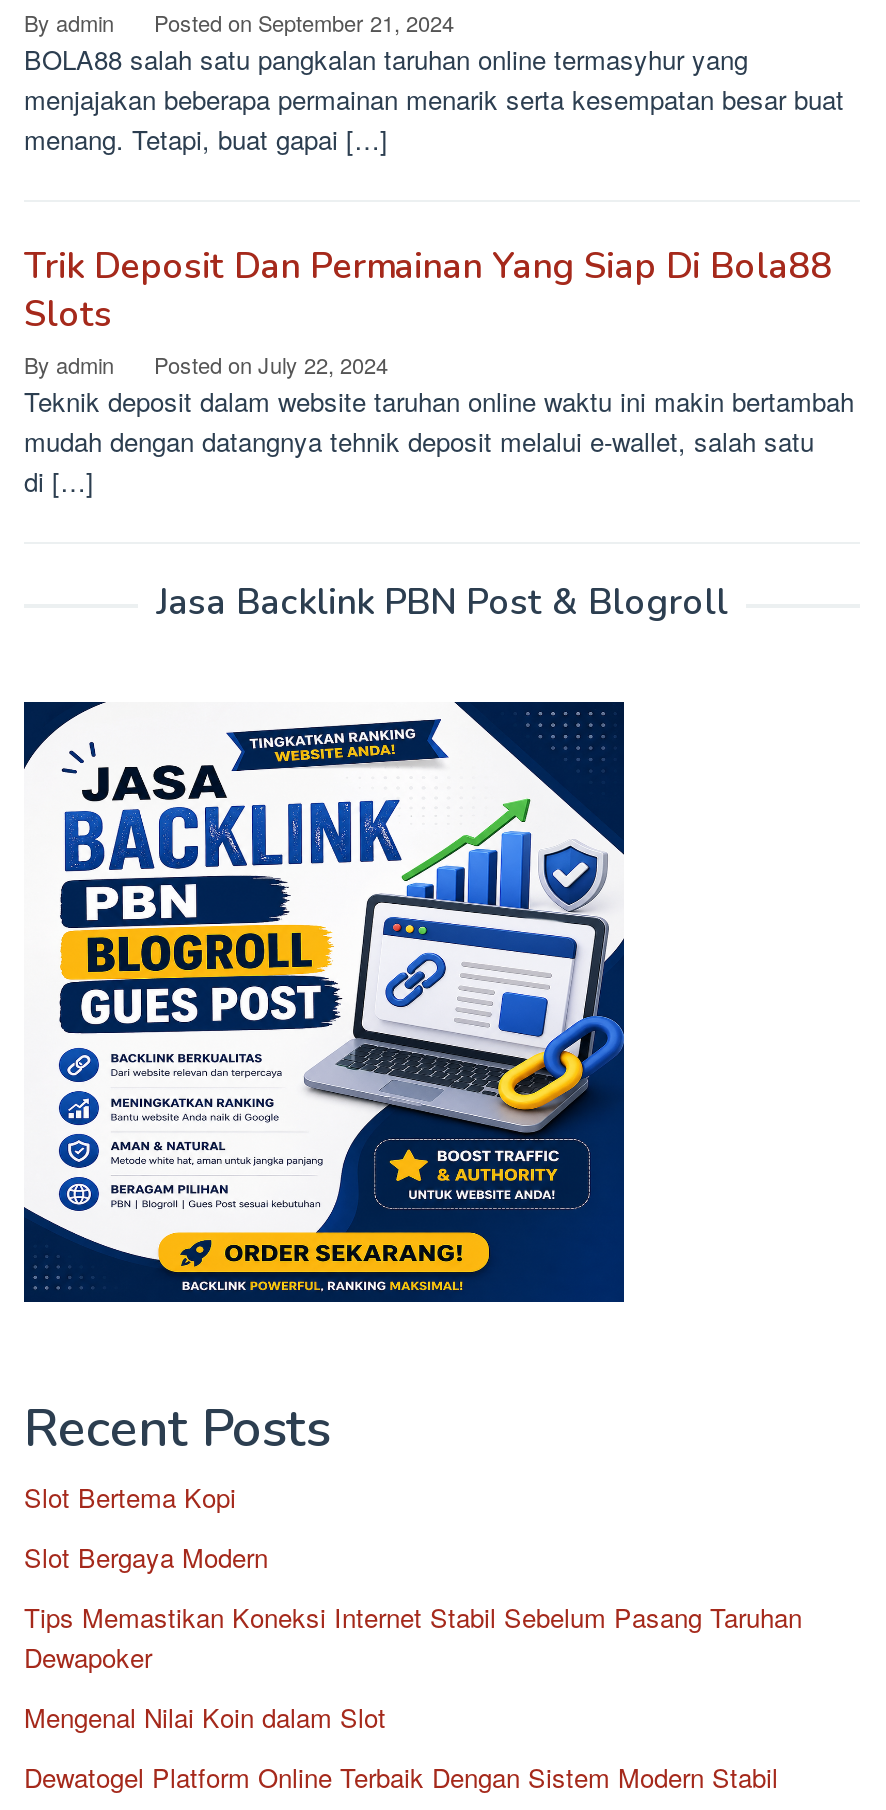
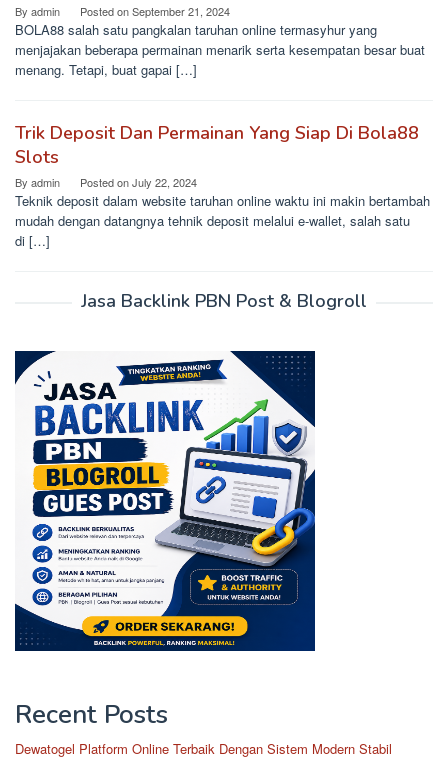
[24,1478,802,1736] Slot Bertema Kopi | Slot Bergaya Modern | Tips Memastikan Koneksi Internet Stabil Sebelum Pasang Taruhan | Dewapoker | Mengenal Nilai Koin dalam Slot -> none

